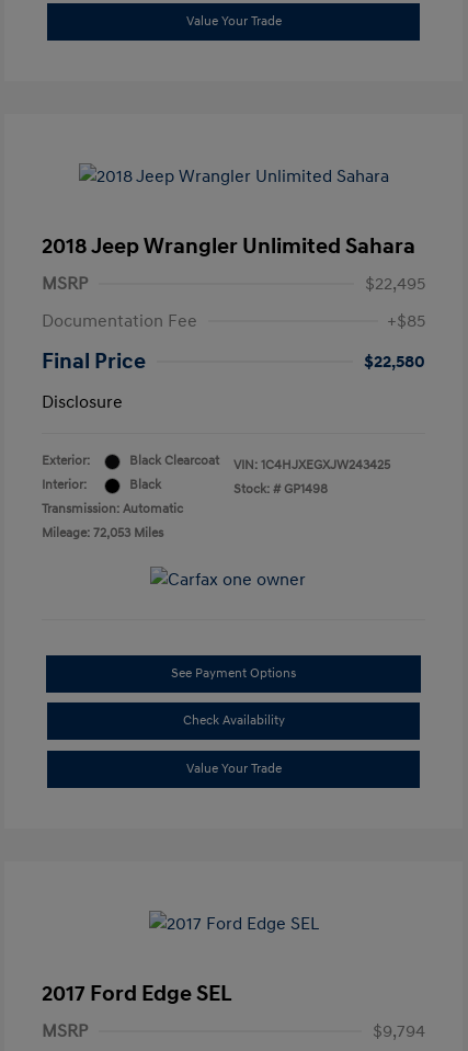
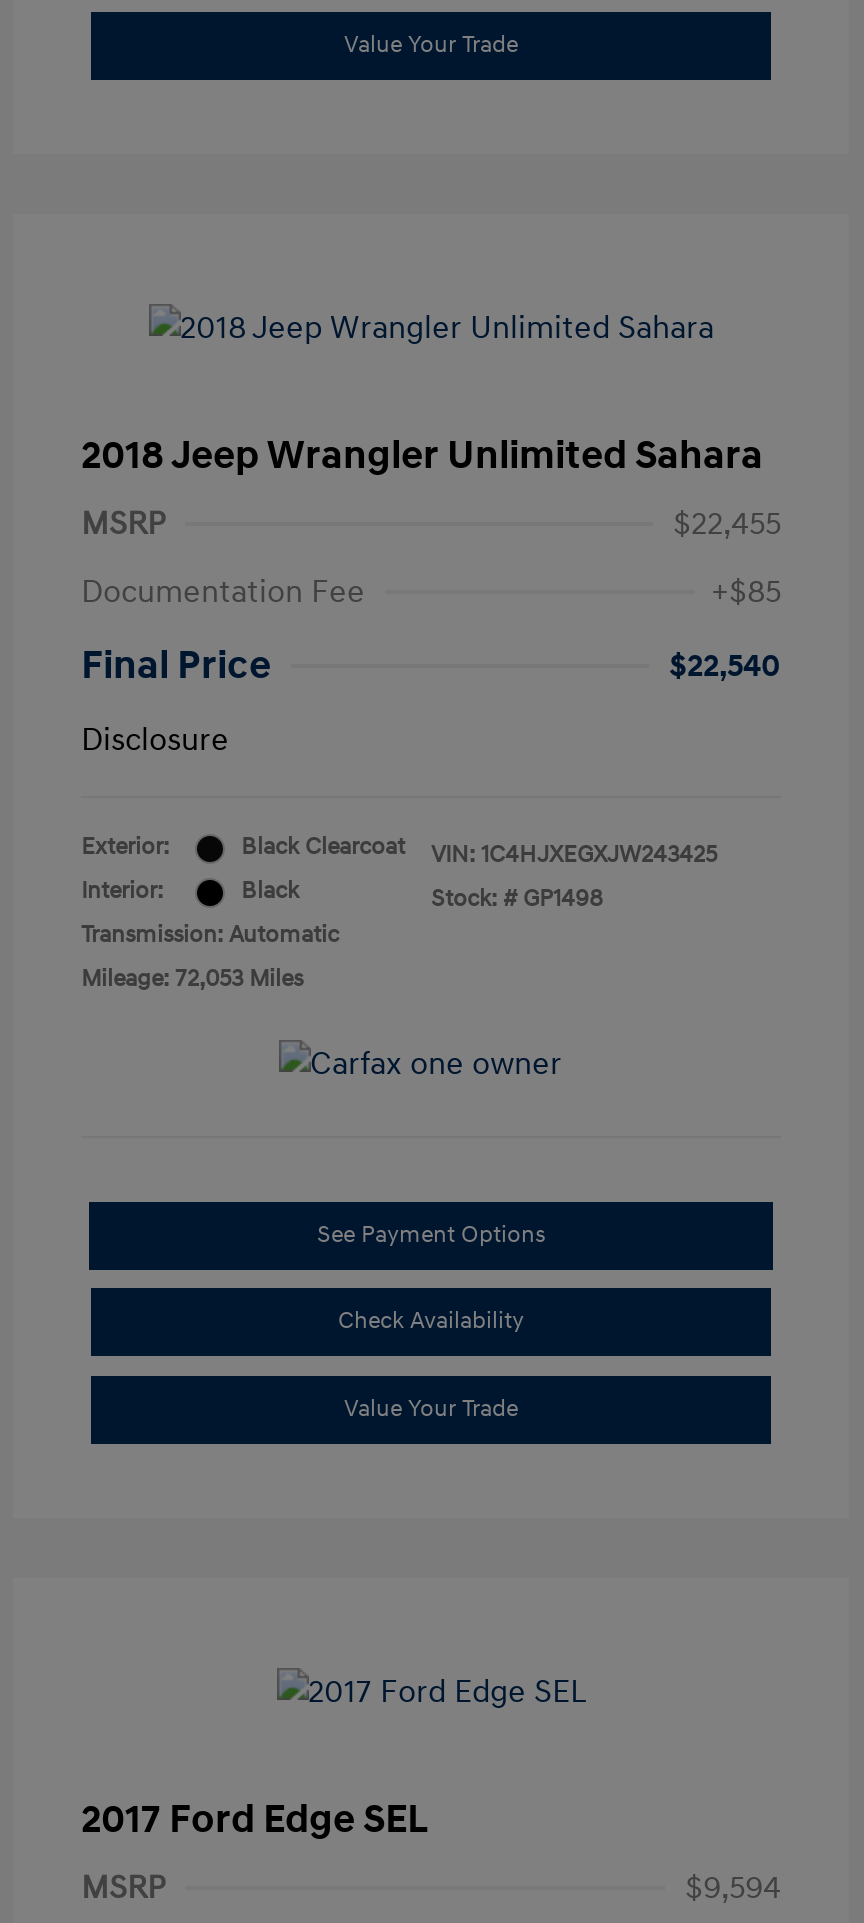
[365,273,425,295] $22,495 -> [673,505,781,545] $22,455
[364,351,425,373] $22,580 -> [669,647,781,687] $22,540
[373,1021,425,1043] $9,794 -> [685,1869,781,1909] $9,594

